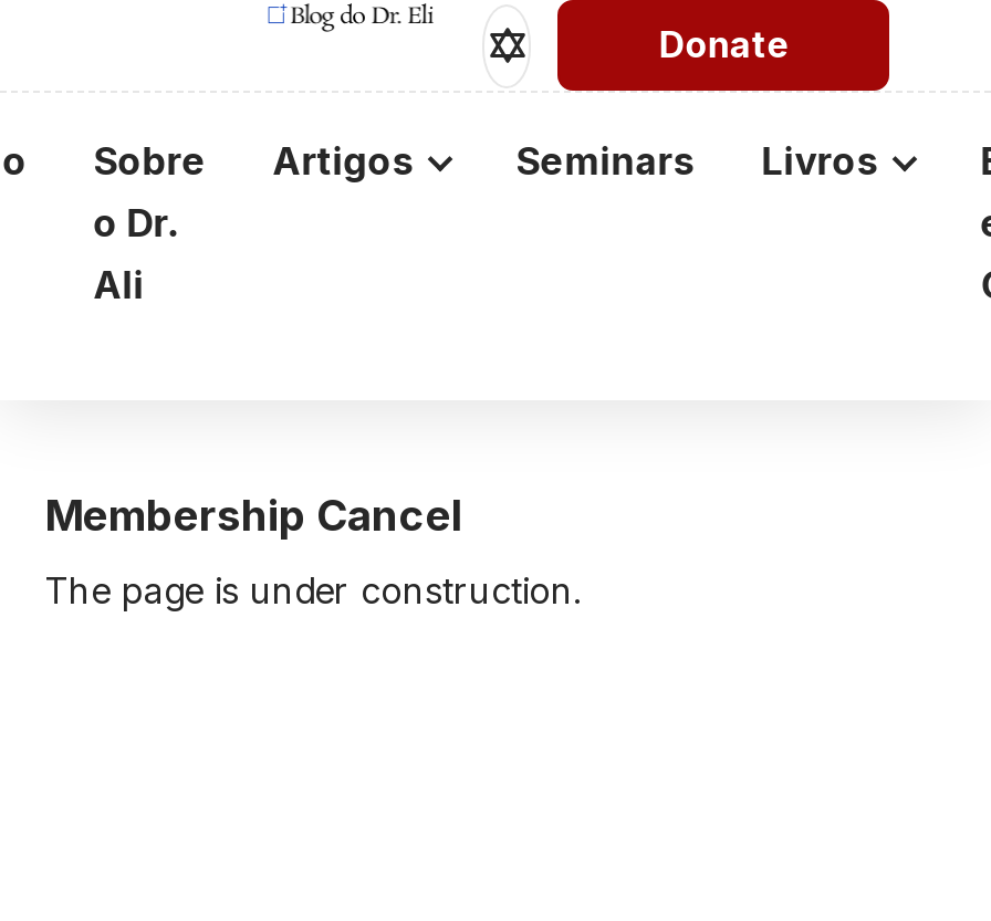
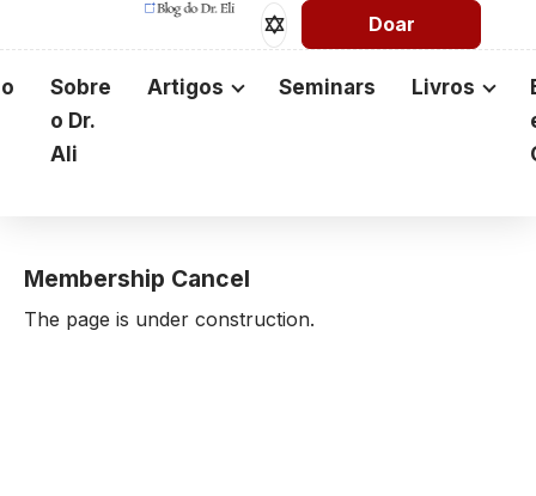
[659,22,789,66] Donate -> [368,12,415,36] Doar

